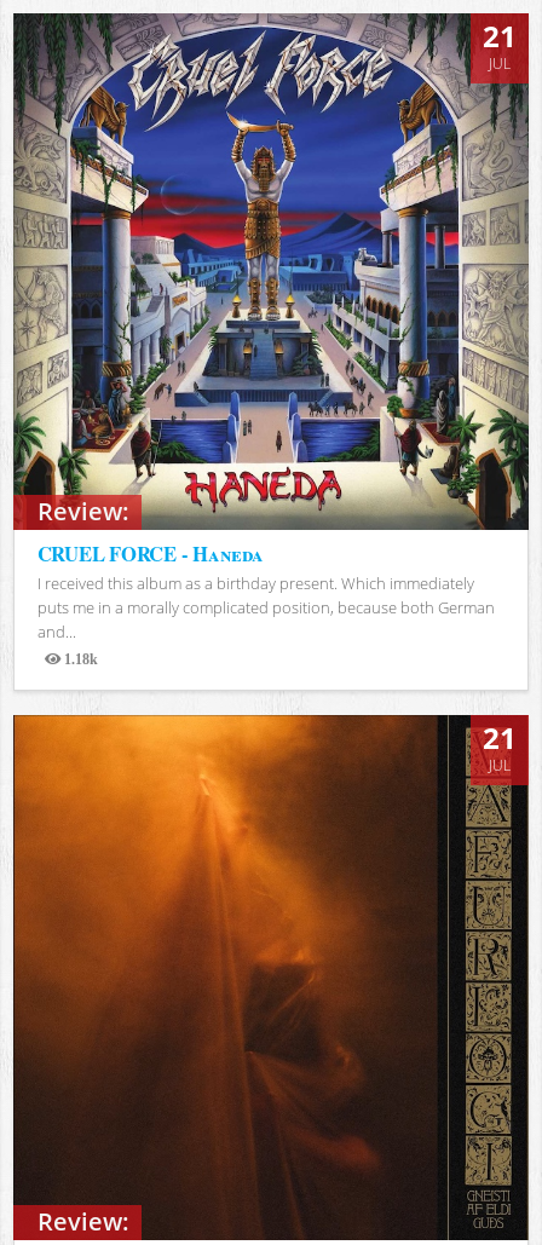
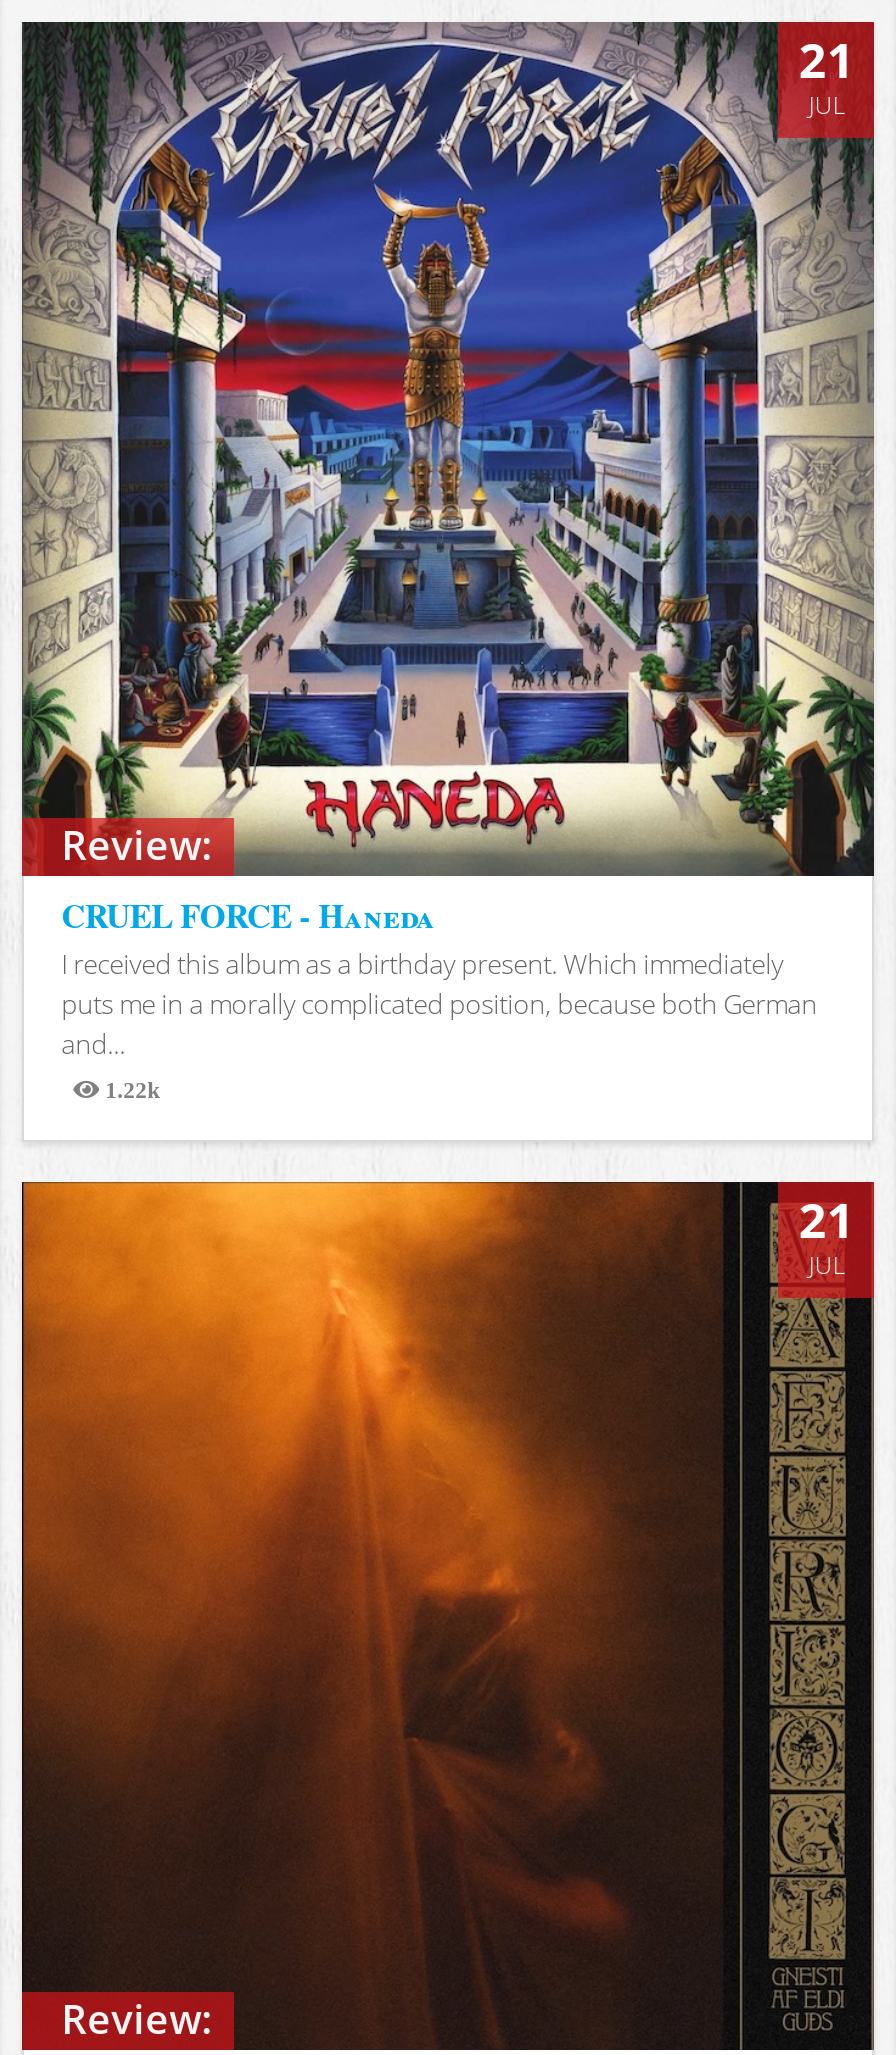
[60,652,98,666] 1.18k -> [99,1078,161,1100] 1.22k

